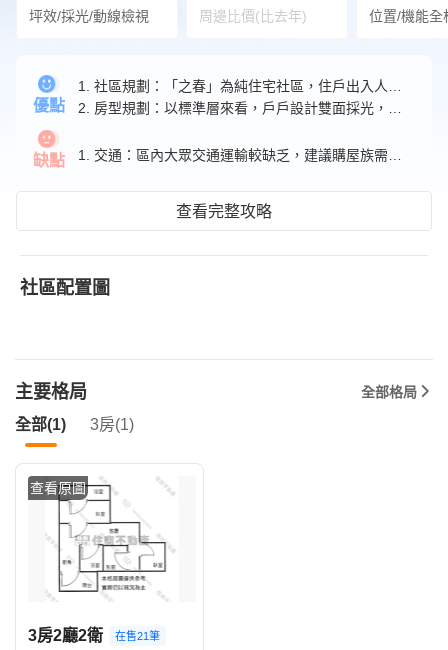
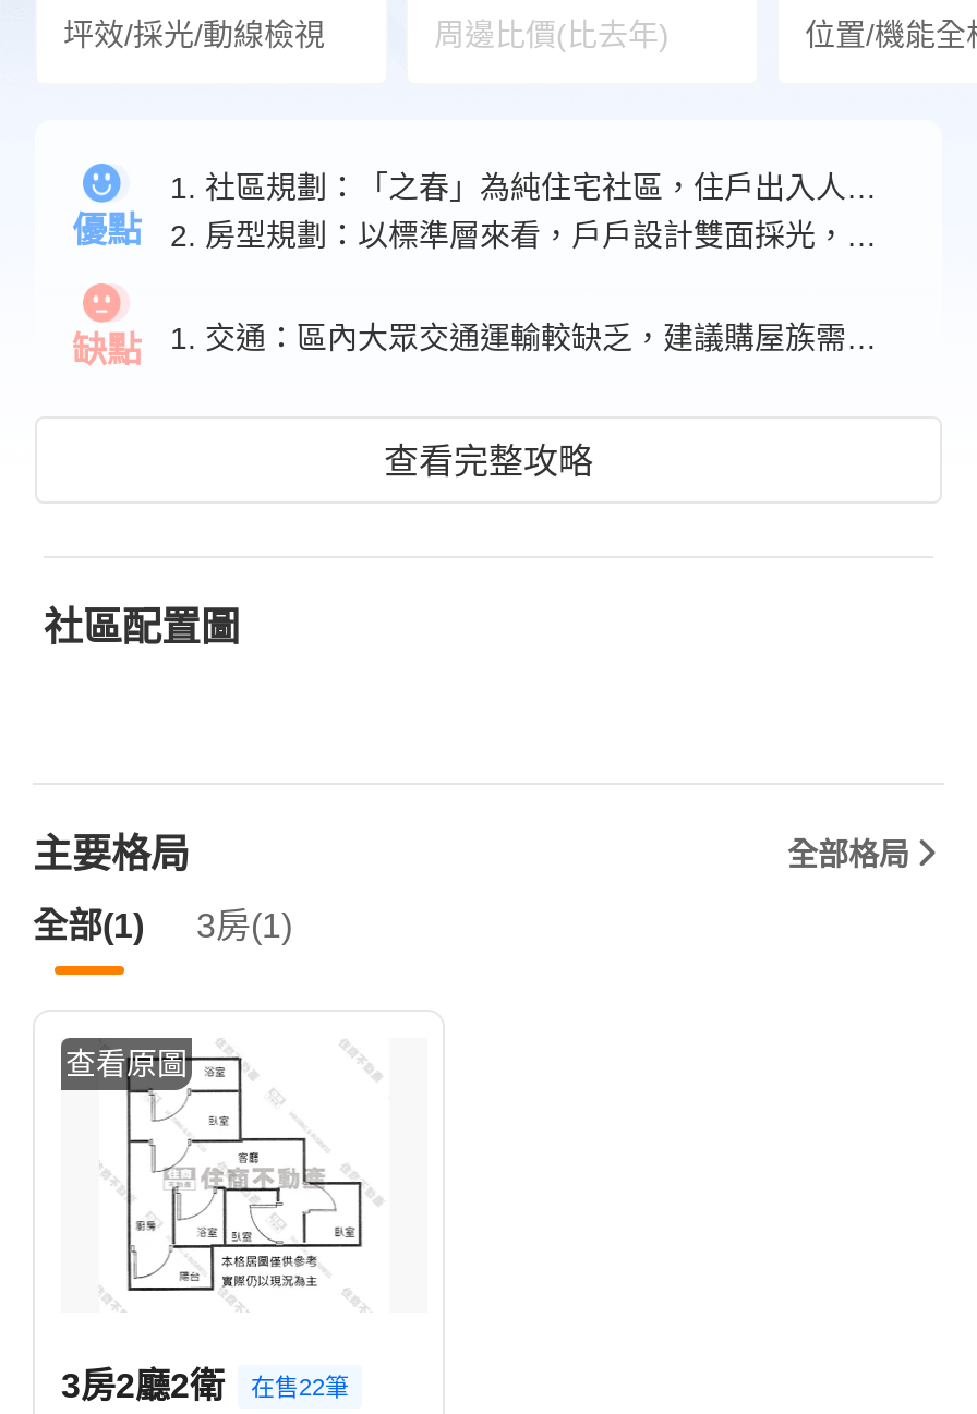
[28,627,160,644] 3房2廳2衛 在售21筆 -> [61,1367,349,1404] 3房2廳2衛 在售22筆

